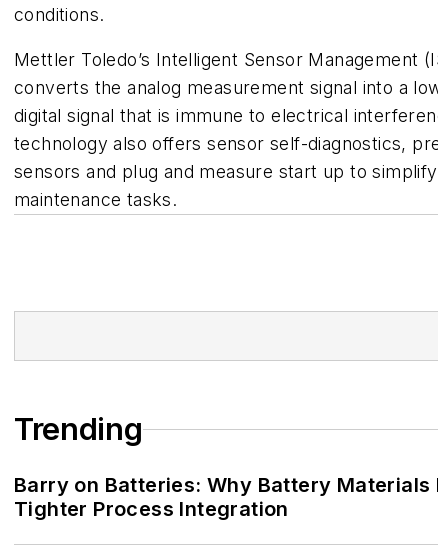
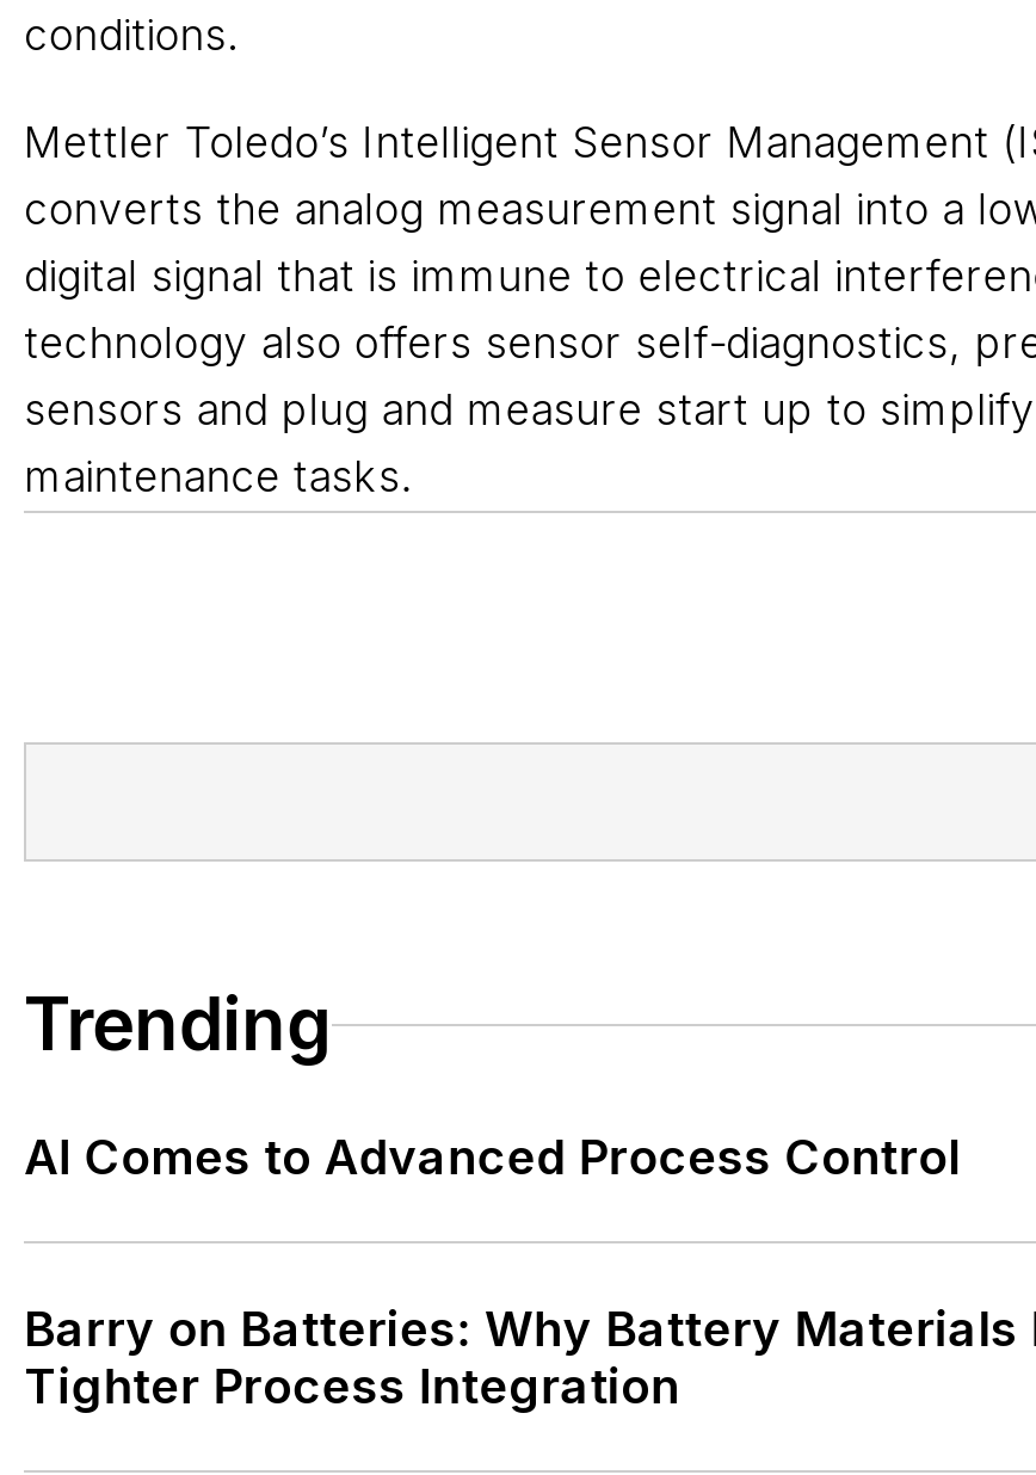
none -> [24,1130,961,1187] AI Comes to Advanced Process Control

